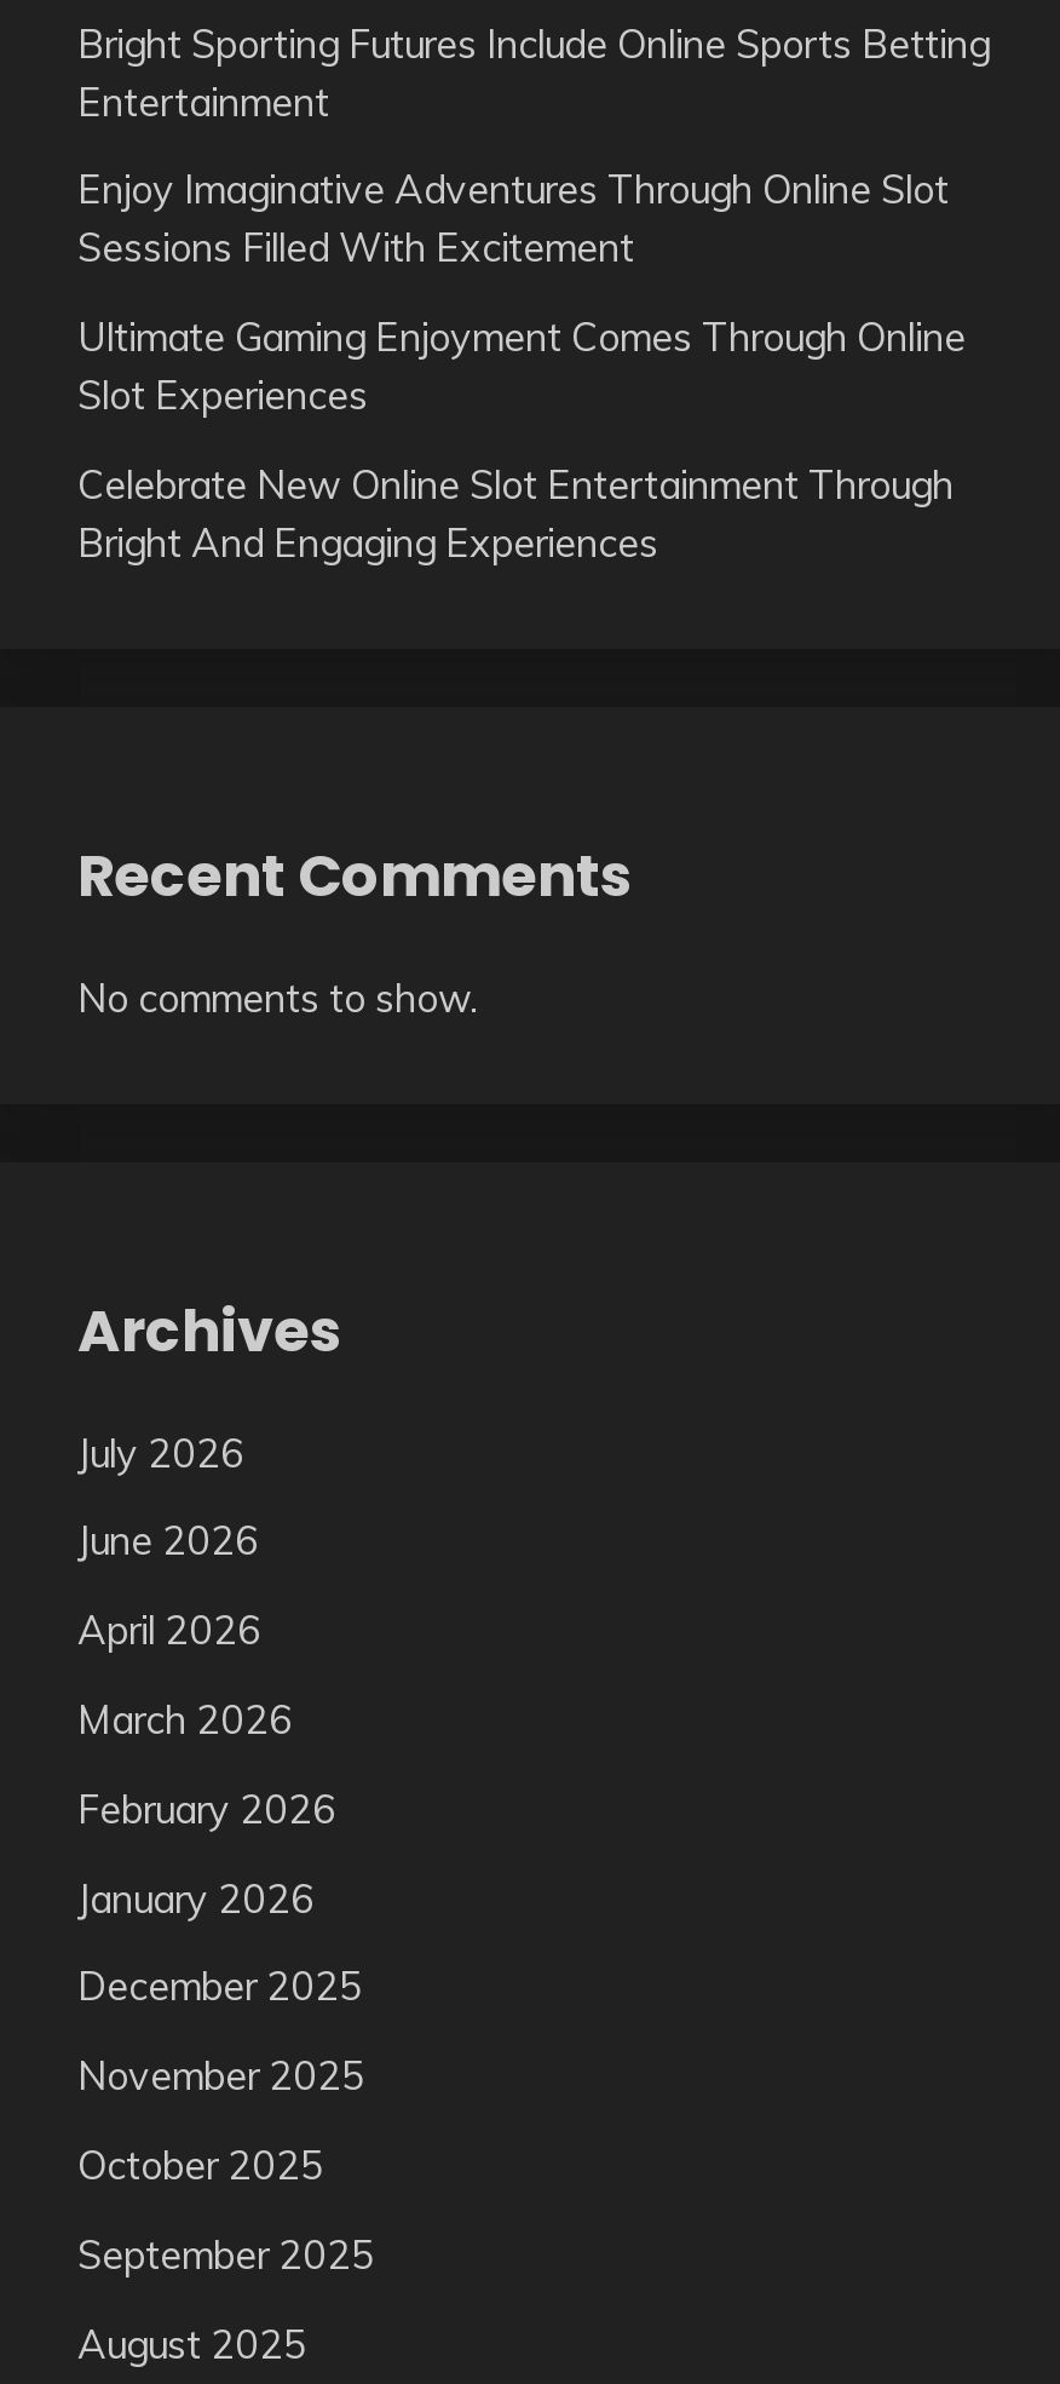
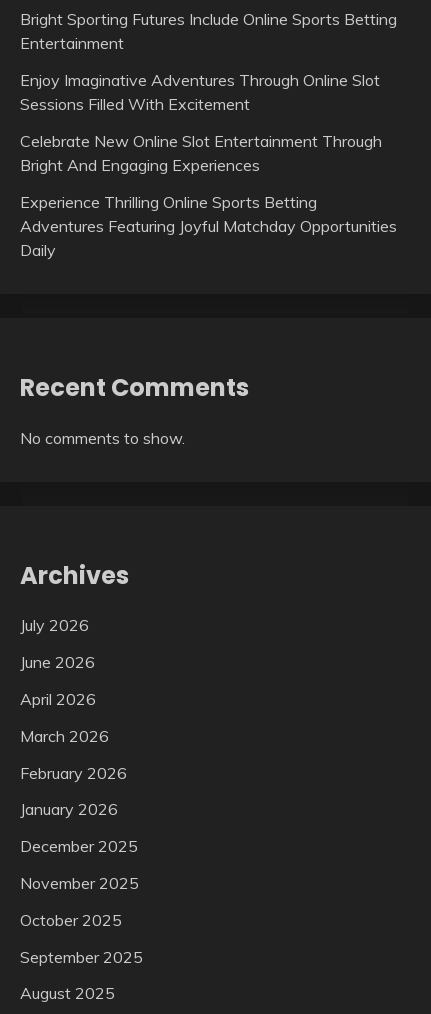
[77,312,966,419] Ultimate Gaming Enjoyment Comes Through Online | Slot Experiences -> none
moved [77,460,954,566] -> [20,131,382,175]: Celebrate New Online Slot Entertainment Through | Bright And Engaging Experiences
none -> [20,192,397,260] Experience Thrilling Online Sports Betting | Adventures Featuring Joyful Matchday Opportunities | Daily

